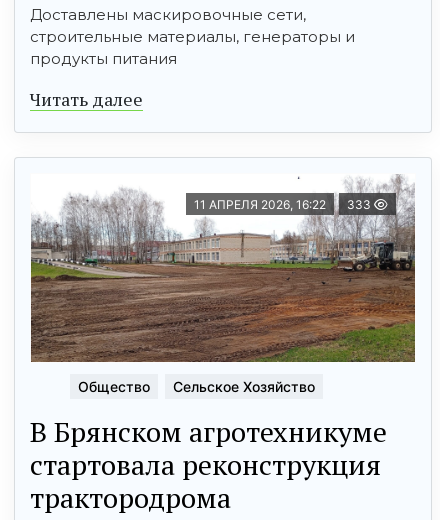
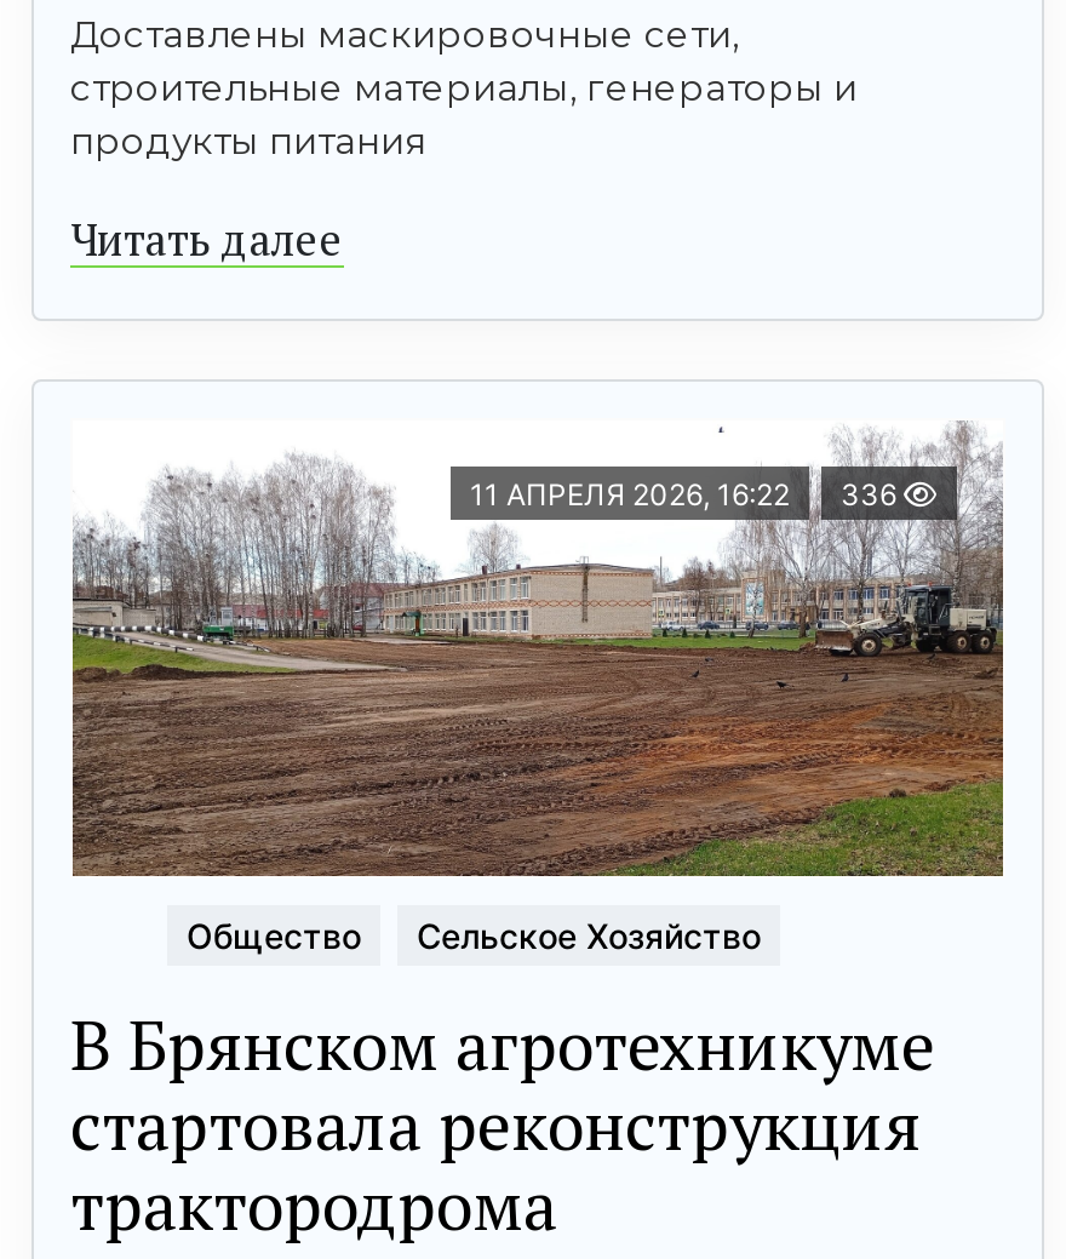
[194,197,374,212] 11 АПРЕЛЯ 2026, 16:22 333 -> [470,477,904,513] 11 АПРЕЛЯ 2026, 16:22 336

